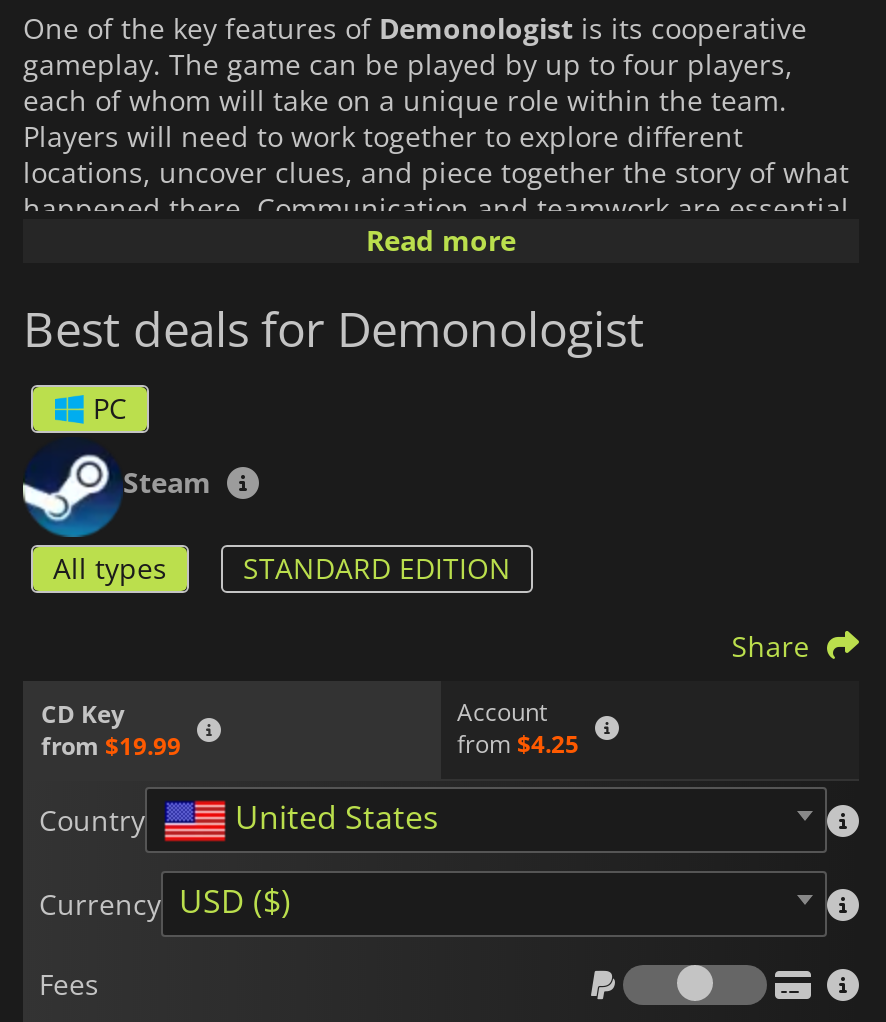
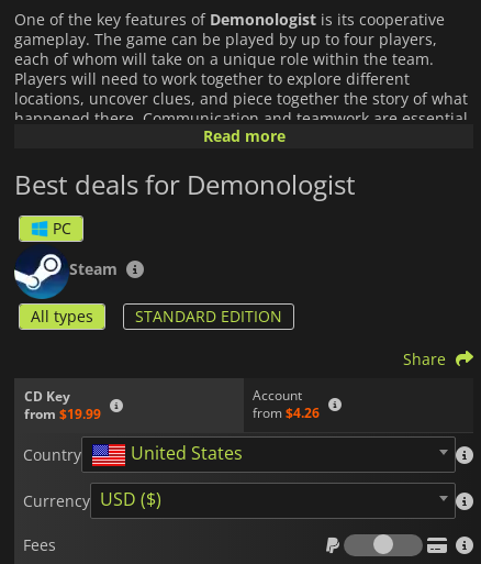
[457,727,579,761] from $4.25 -> [253,404,320,422] from $4.26

